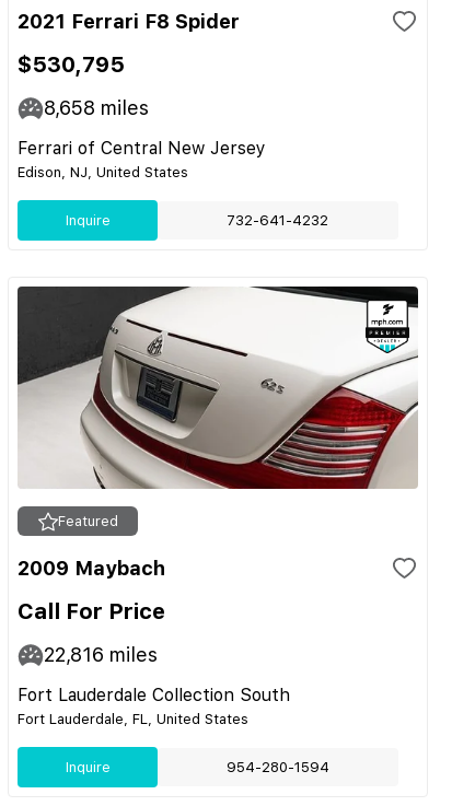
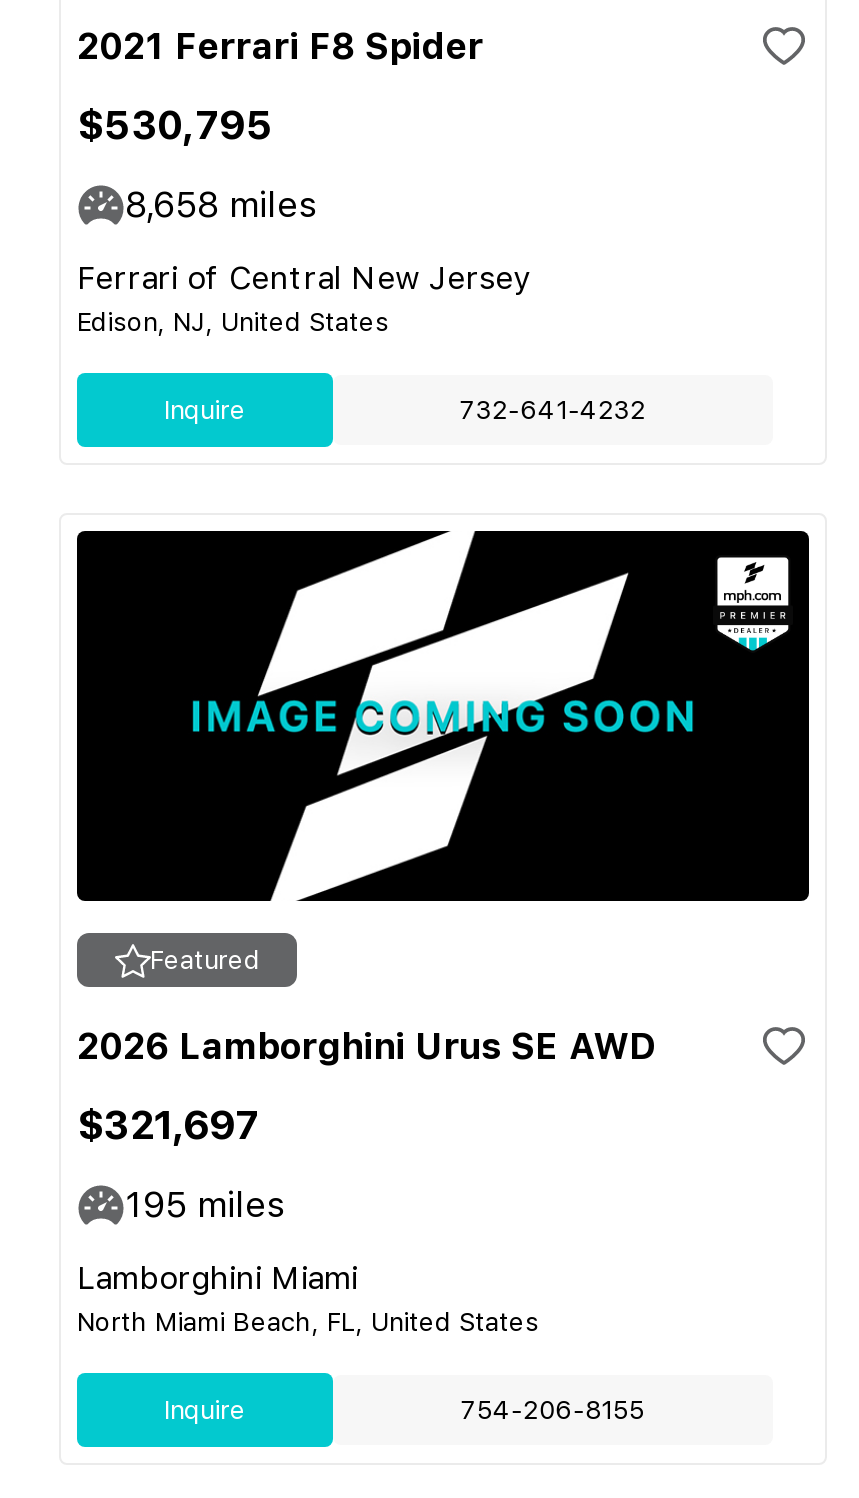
[18,287,418,490] [image] -> [75,529,811,903] [image]
[18,557,165,580] 2009 Maybach -> [77,1025,657,1067] 2026 Lamborghini Urus SE AWD
[18,598,165,624] Call For Price -> [77,1101,259,1149] $321,697
[44,643,158,666] 22,816 miles -> [125,1183,285,1225] 195 miles
[18,685,290,727] Fort Lauderdale Collection South | Fort Lauderdale, FL, United States -> [77,1259,539,1337] Lamborghini Miami | North Miami Beach, FL, United States
[226,759,329,775] 954-280-1594 -> [461,1395,645,1425] 754-206-8155

